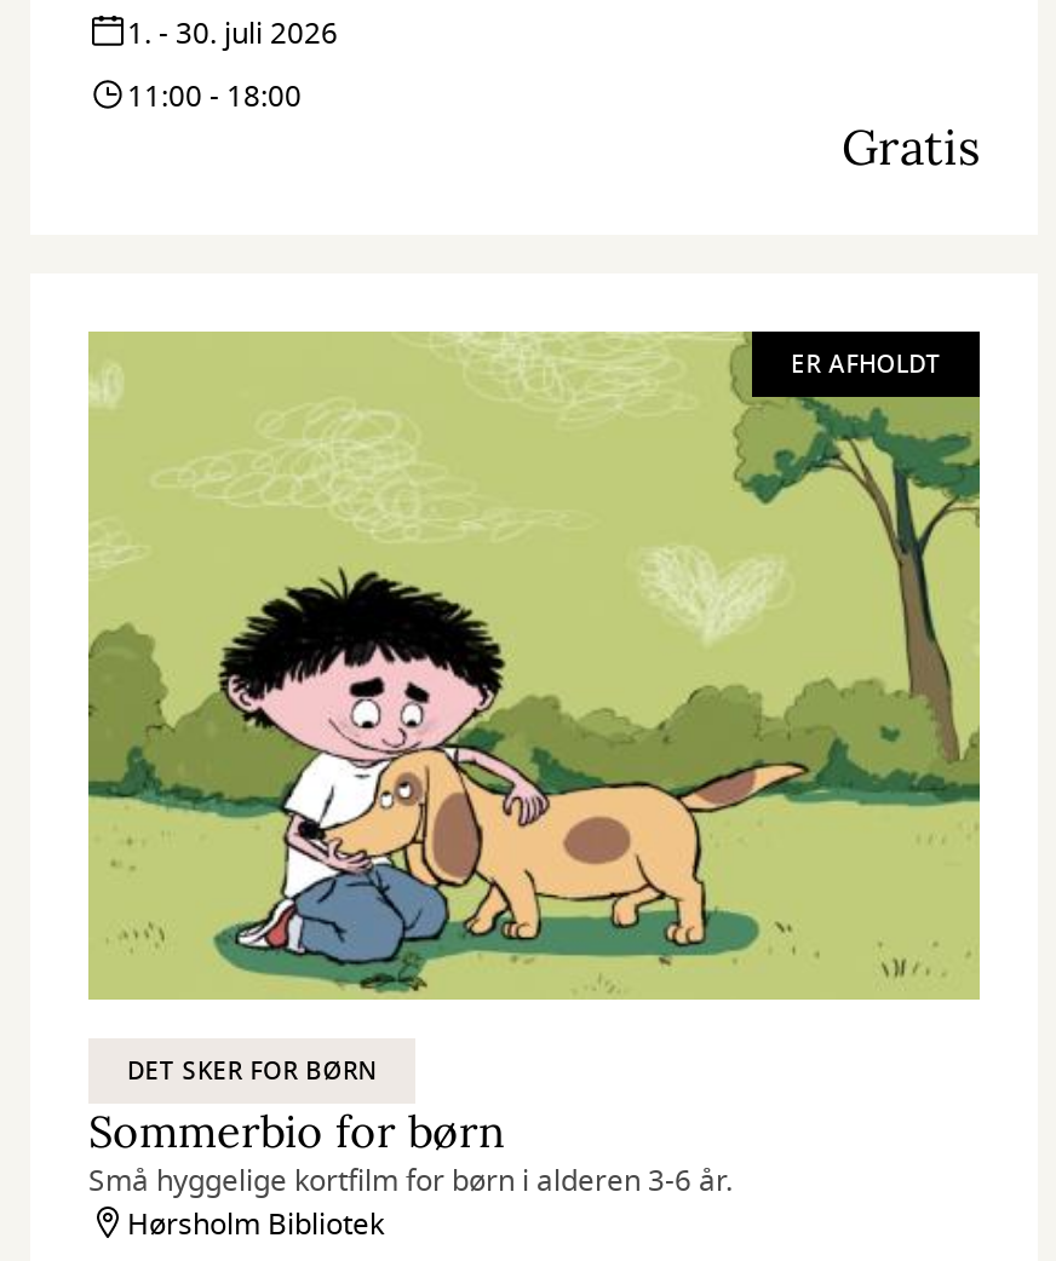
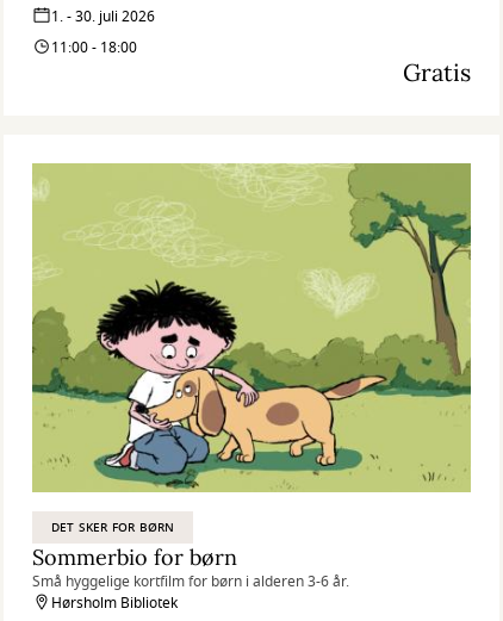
[791,346,941,382] ER AFHOLDT -> none

